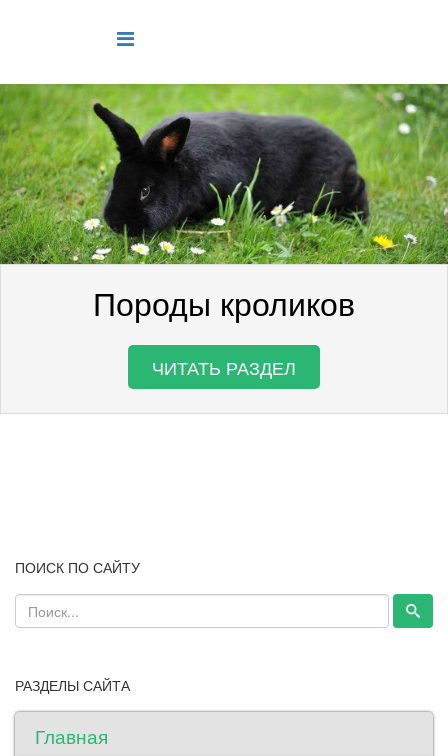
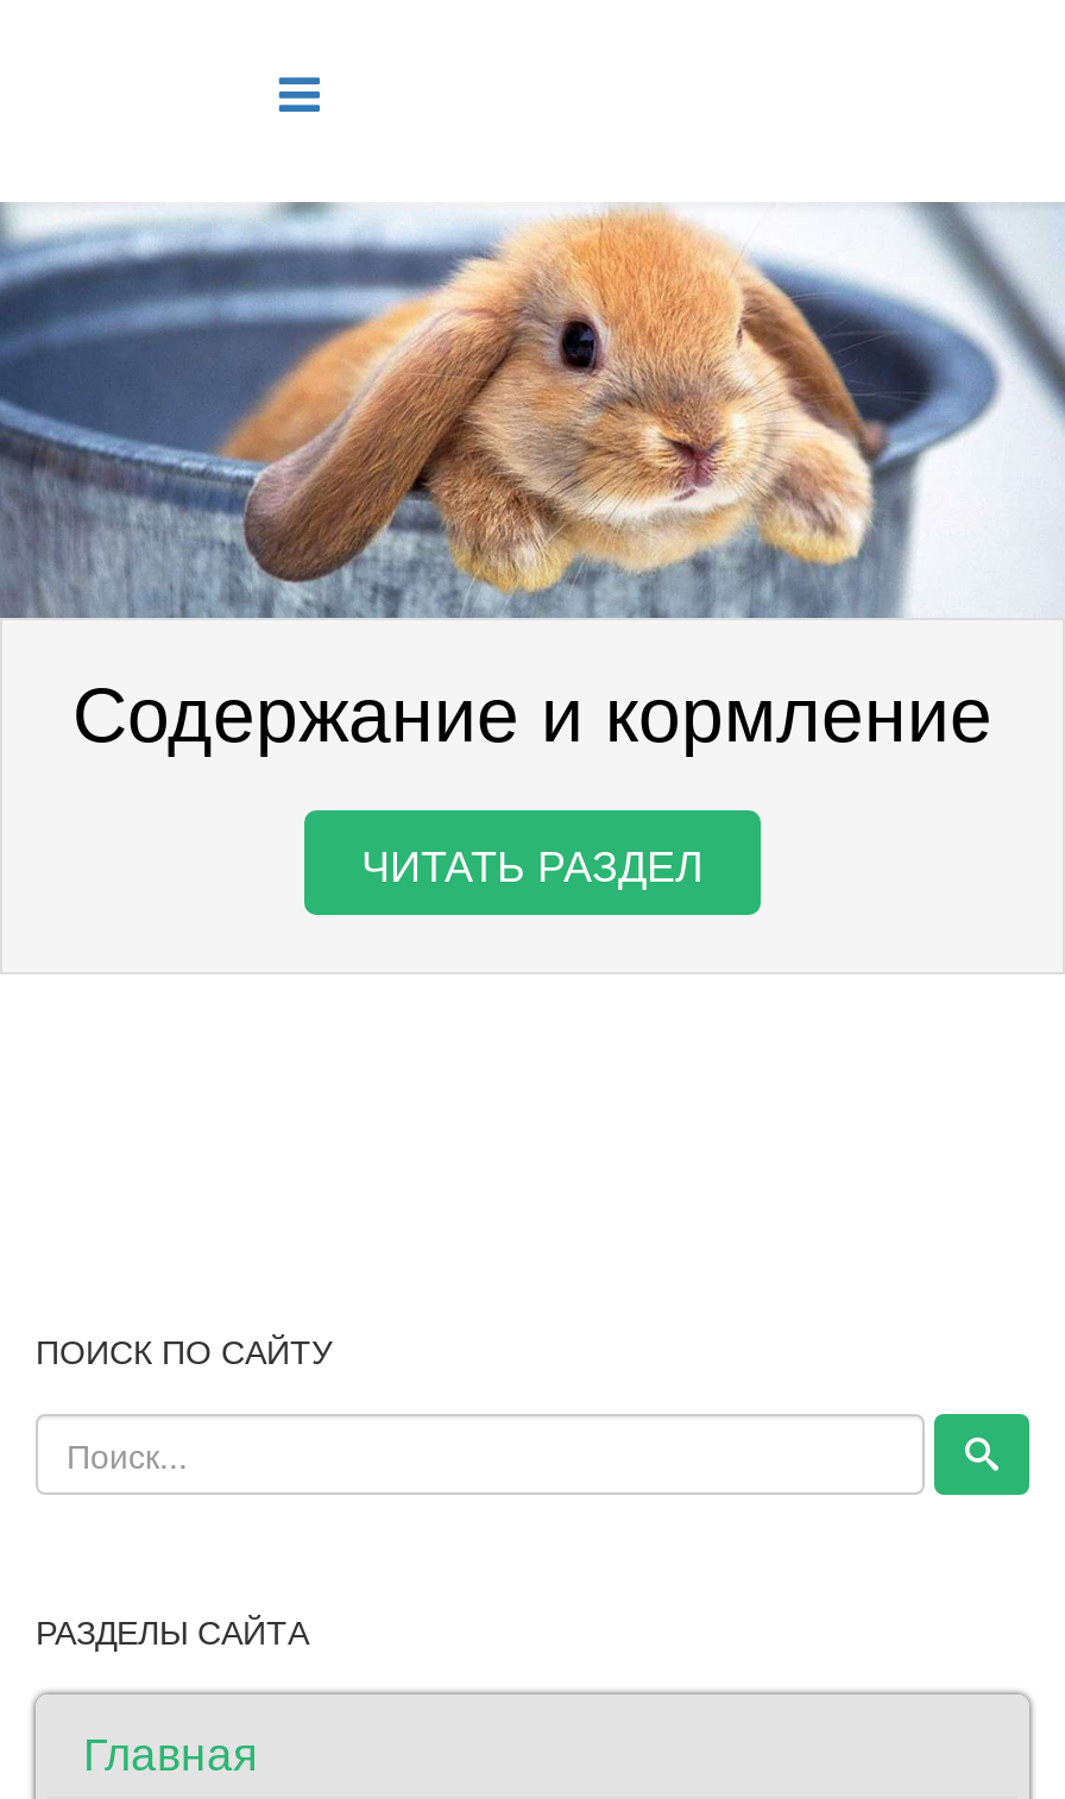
[3,83,445,325] [image] | Породы кроликов -> [7,200,1058,763] [image] | Содержание и кормление

